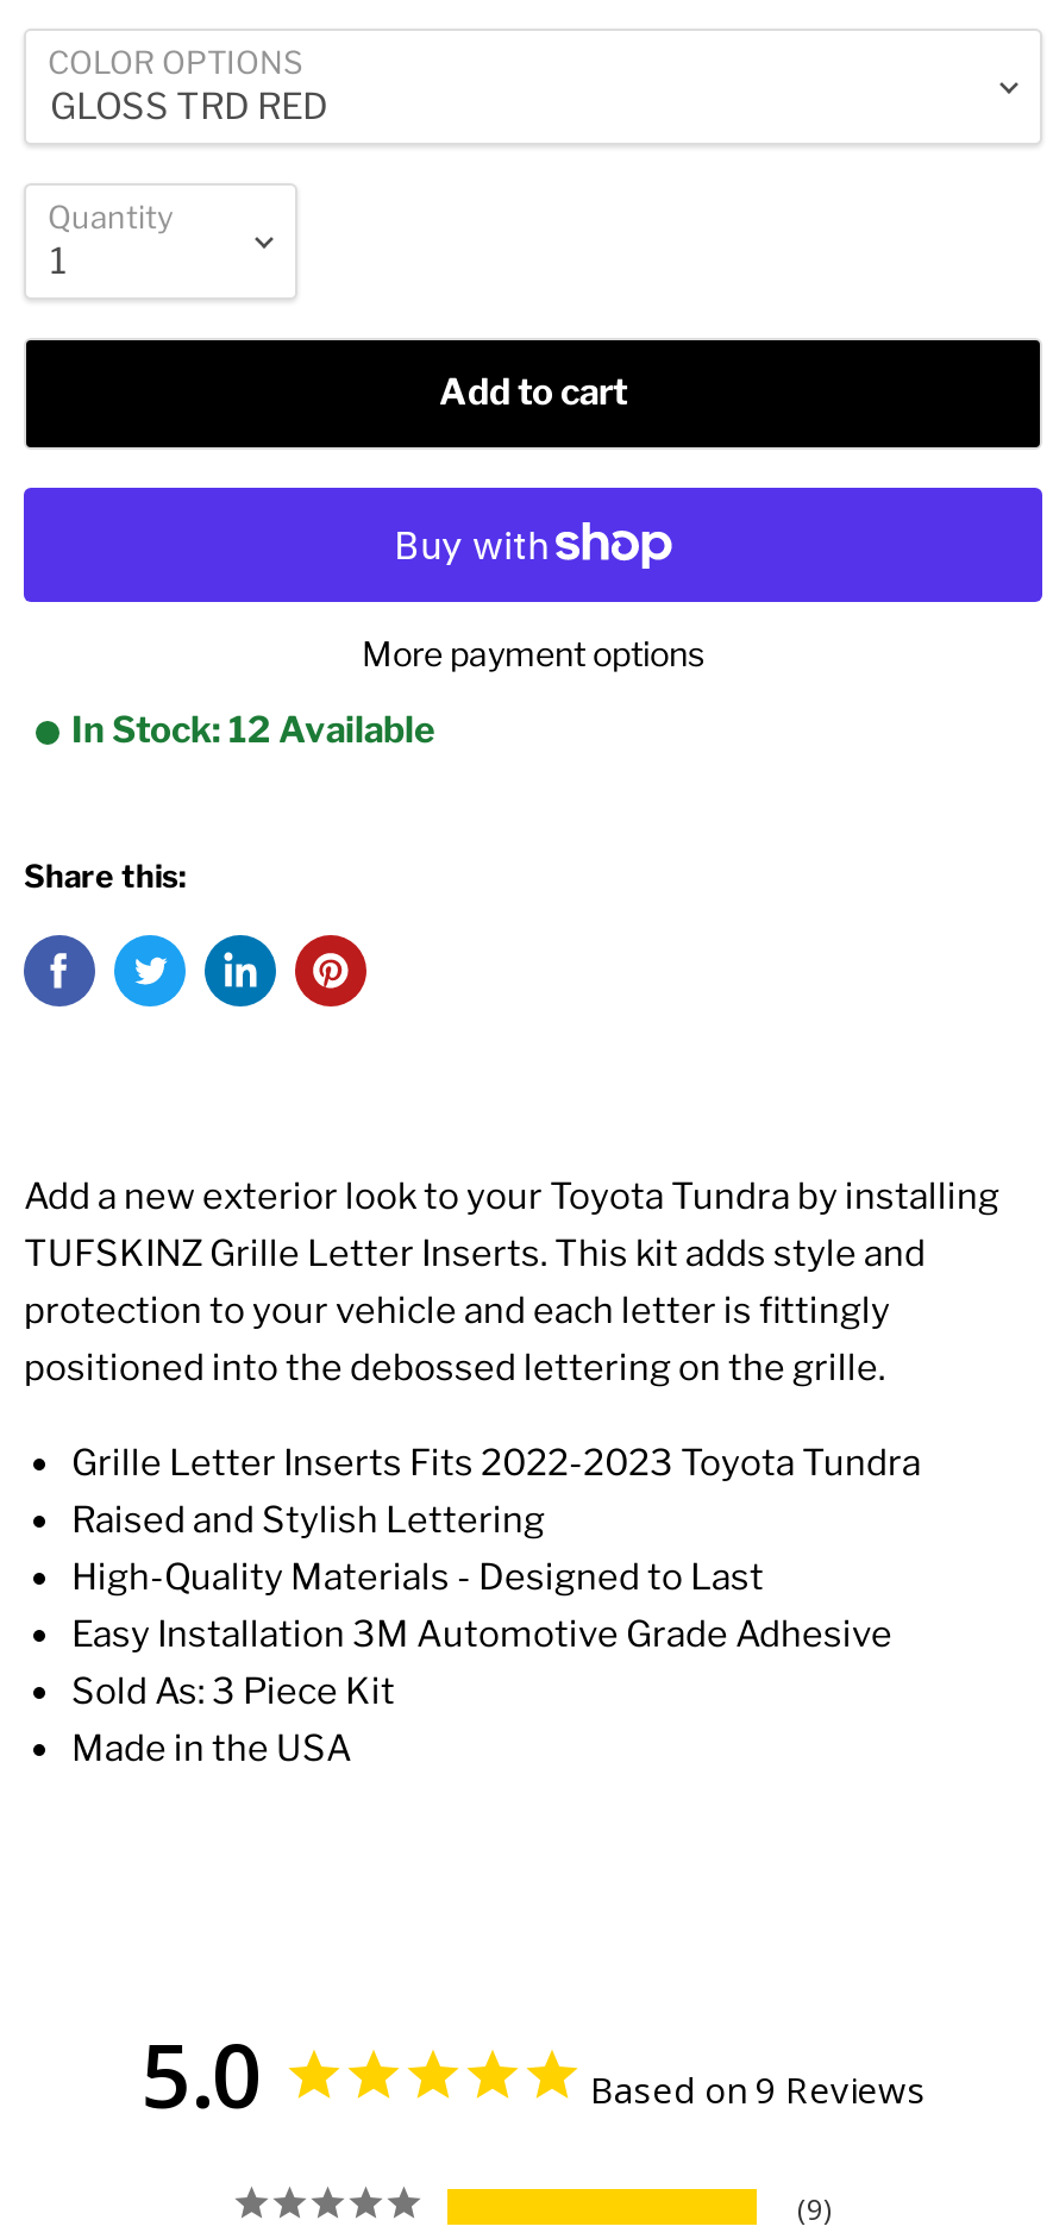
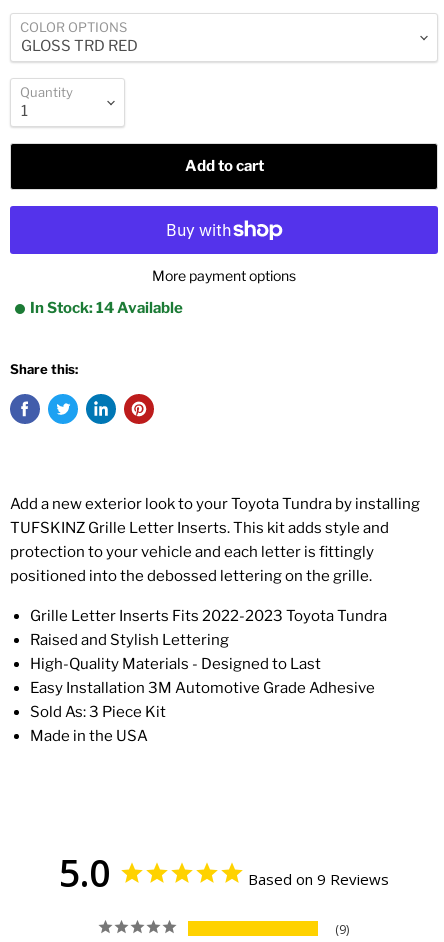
[71,709,435,752] In Stock: 12 Available -> [30,299,183,317] In Stock: 14 Available

